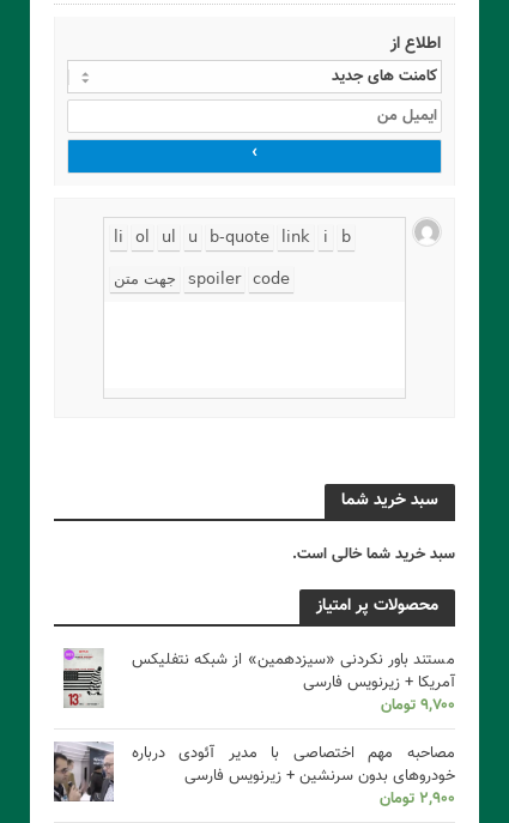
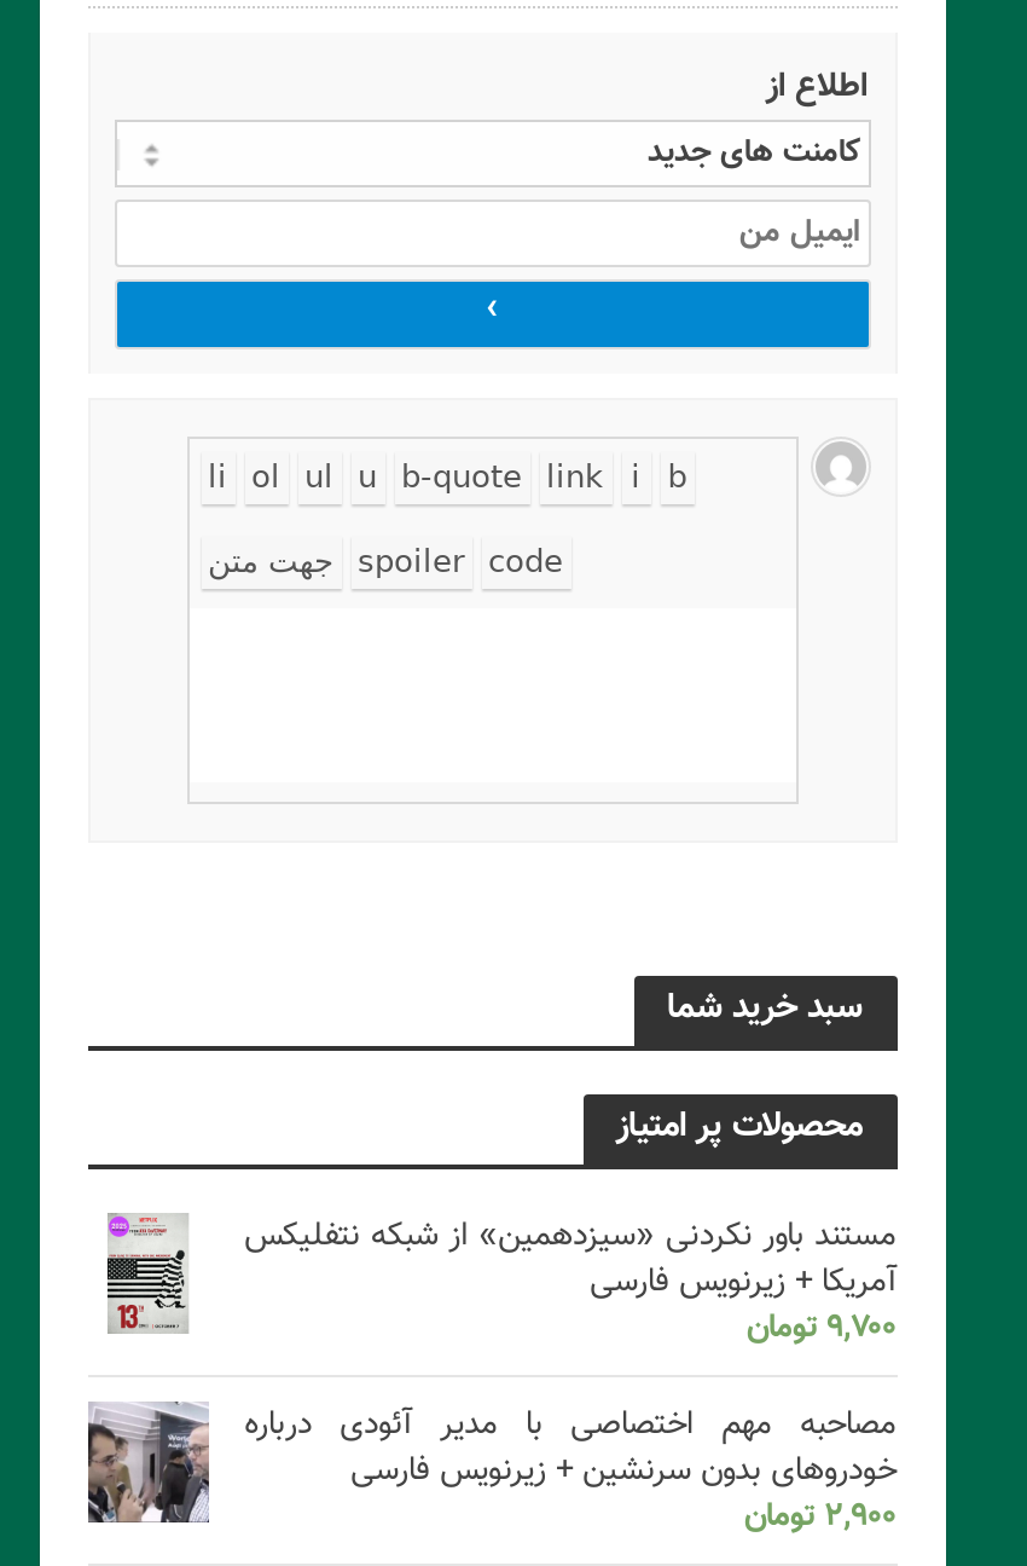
[292,541,455,567] سبد خرید شما خالی است. -> none

